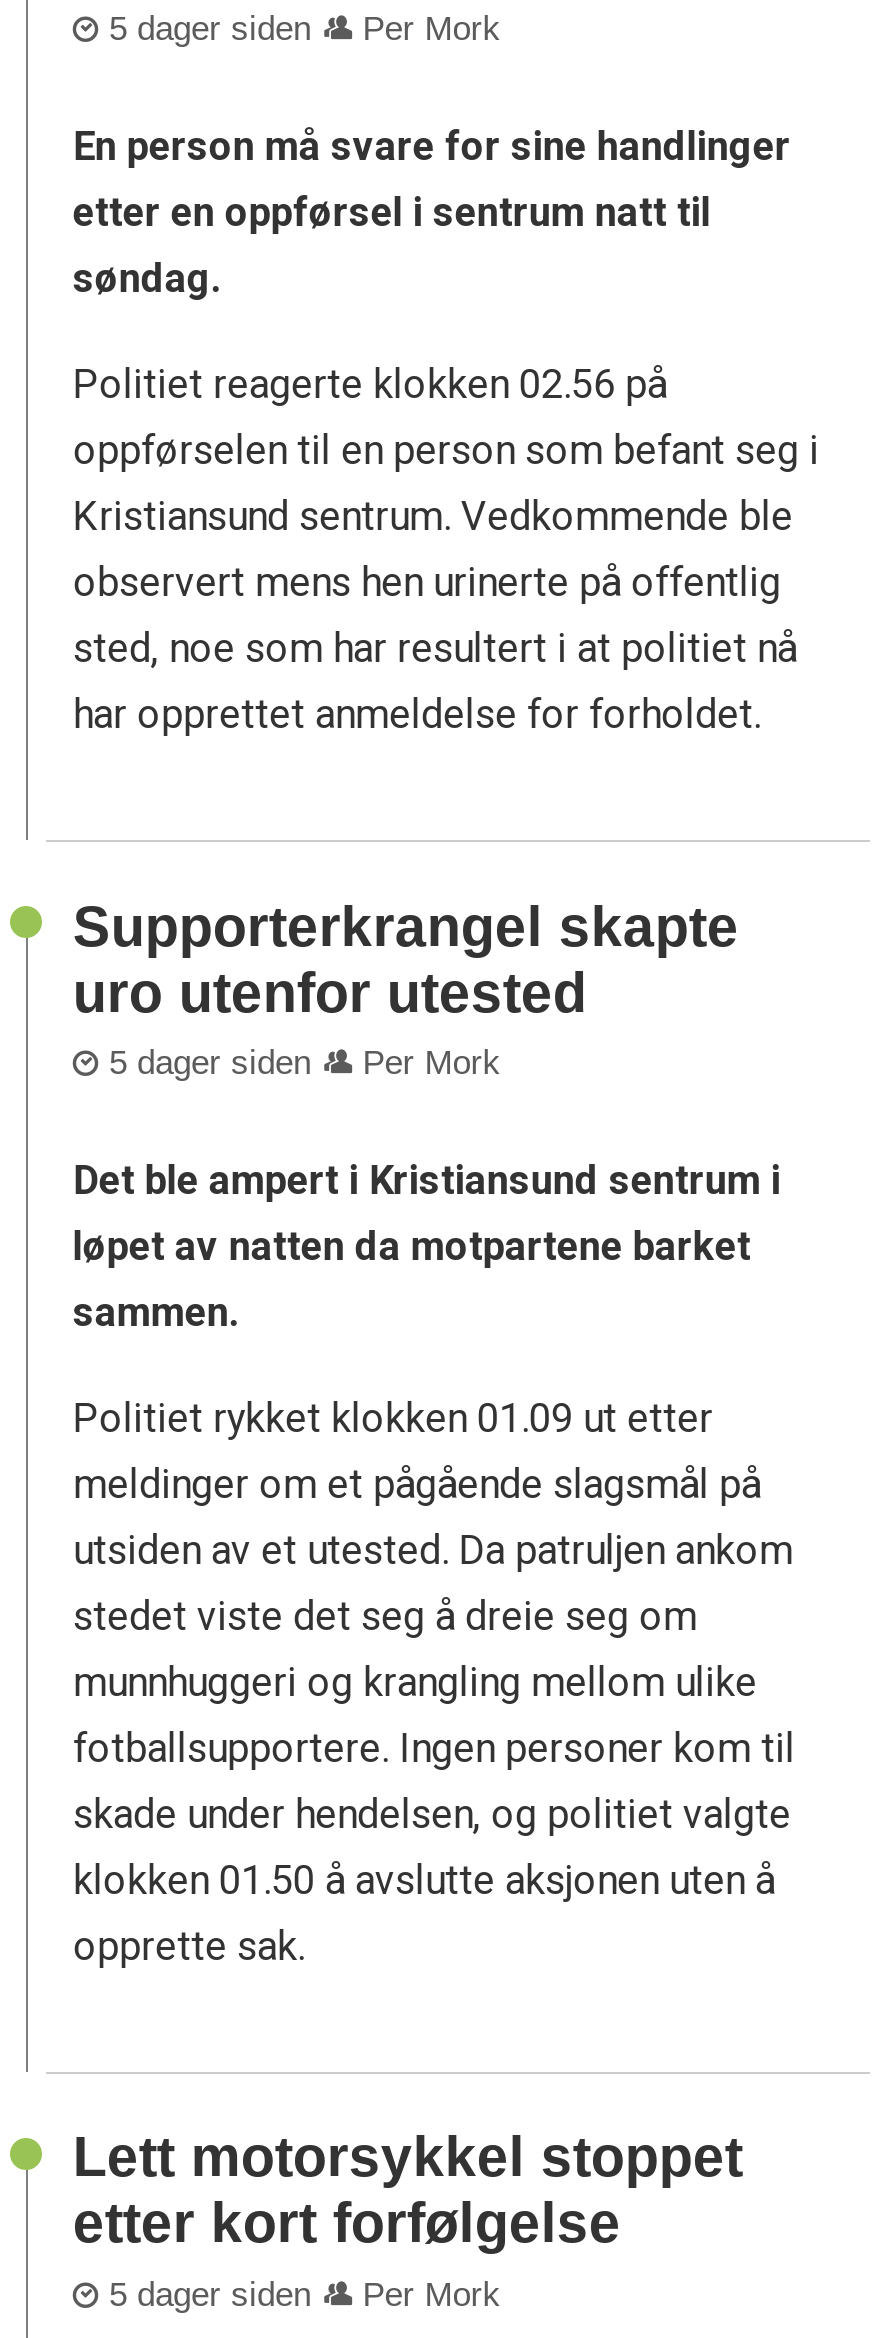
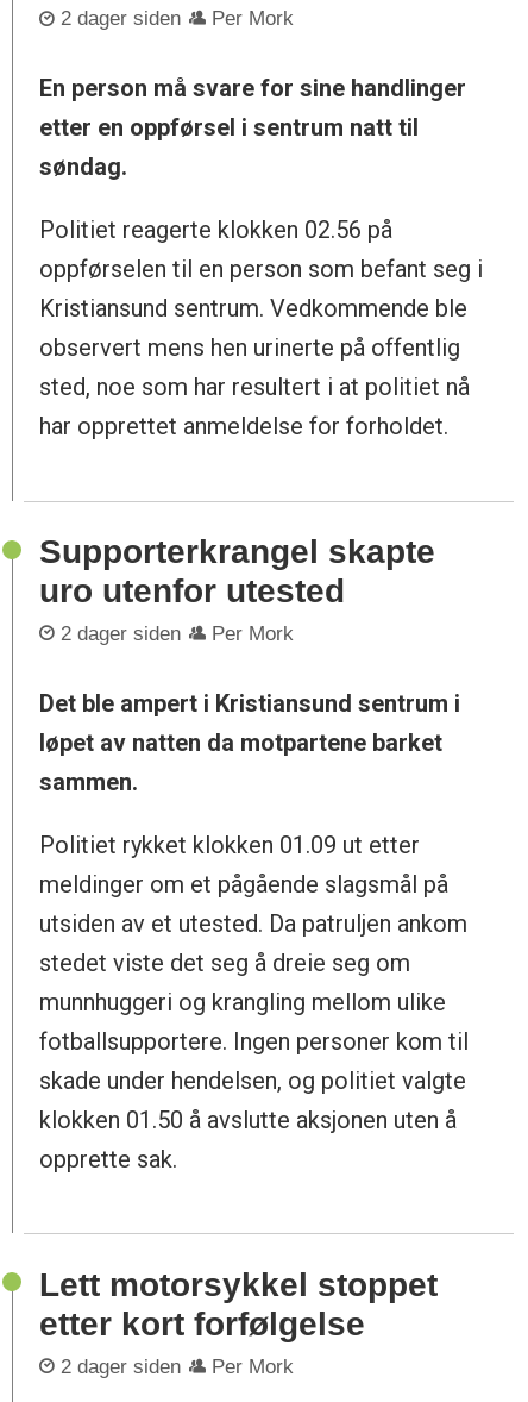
[109,11,500,49] 5 dager siden Per Mork -> [61,7,294,30] 2 dager siden Per Mork
[109,1044,500,1082] 5 dager siden Per Mork -> [61,622,294,645] 2 dager siden Per Mork
[109,2276,500,2314] 5 dager siden Per Mork -> [61,1355,294,1378] 2 dager siden Per Mork

